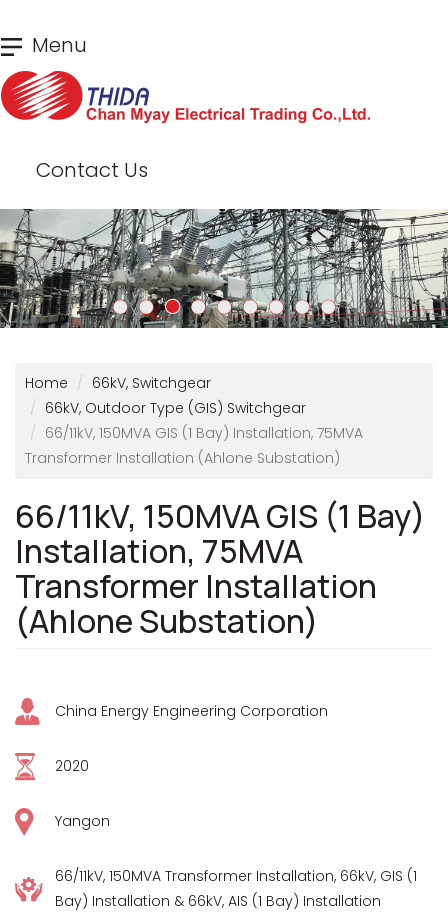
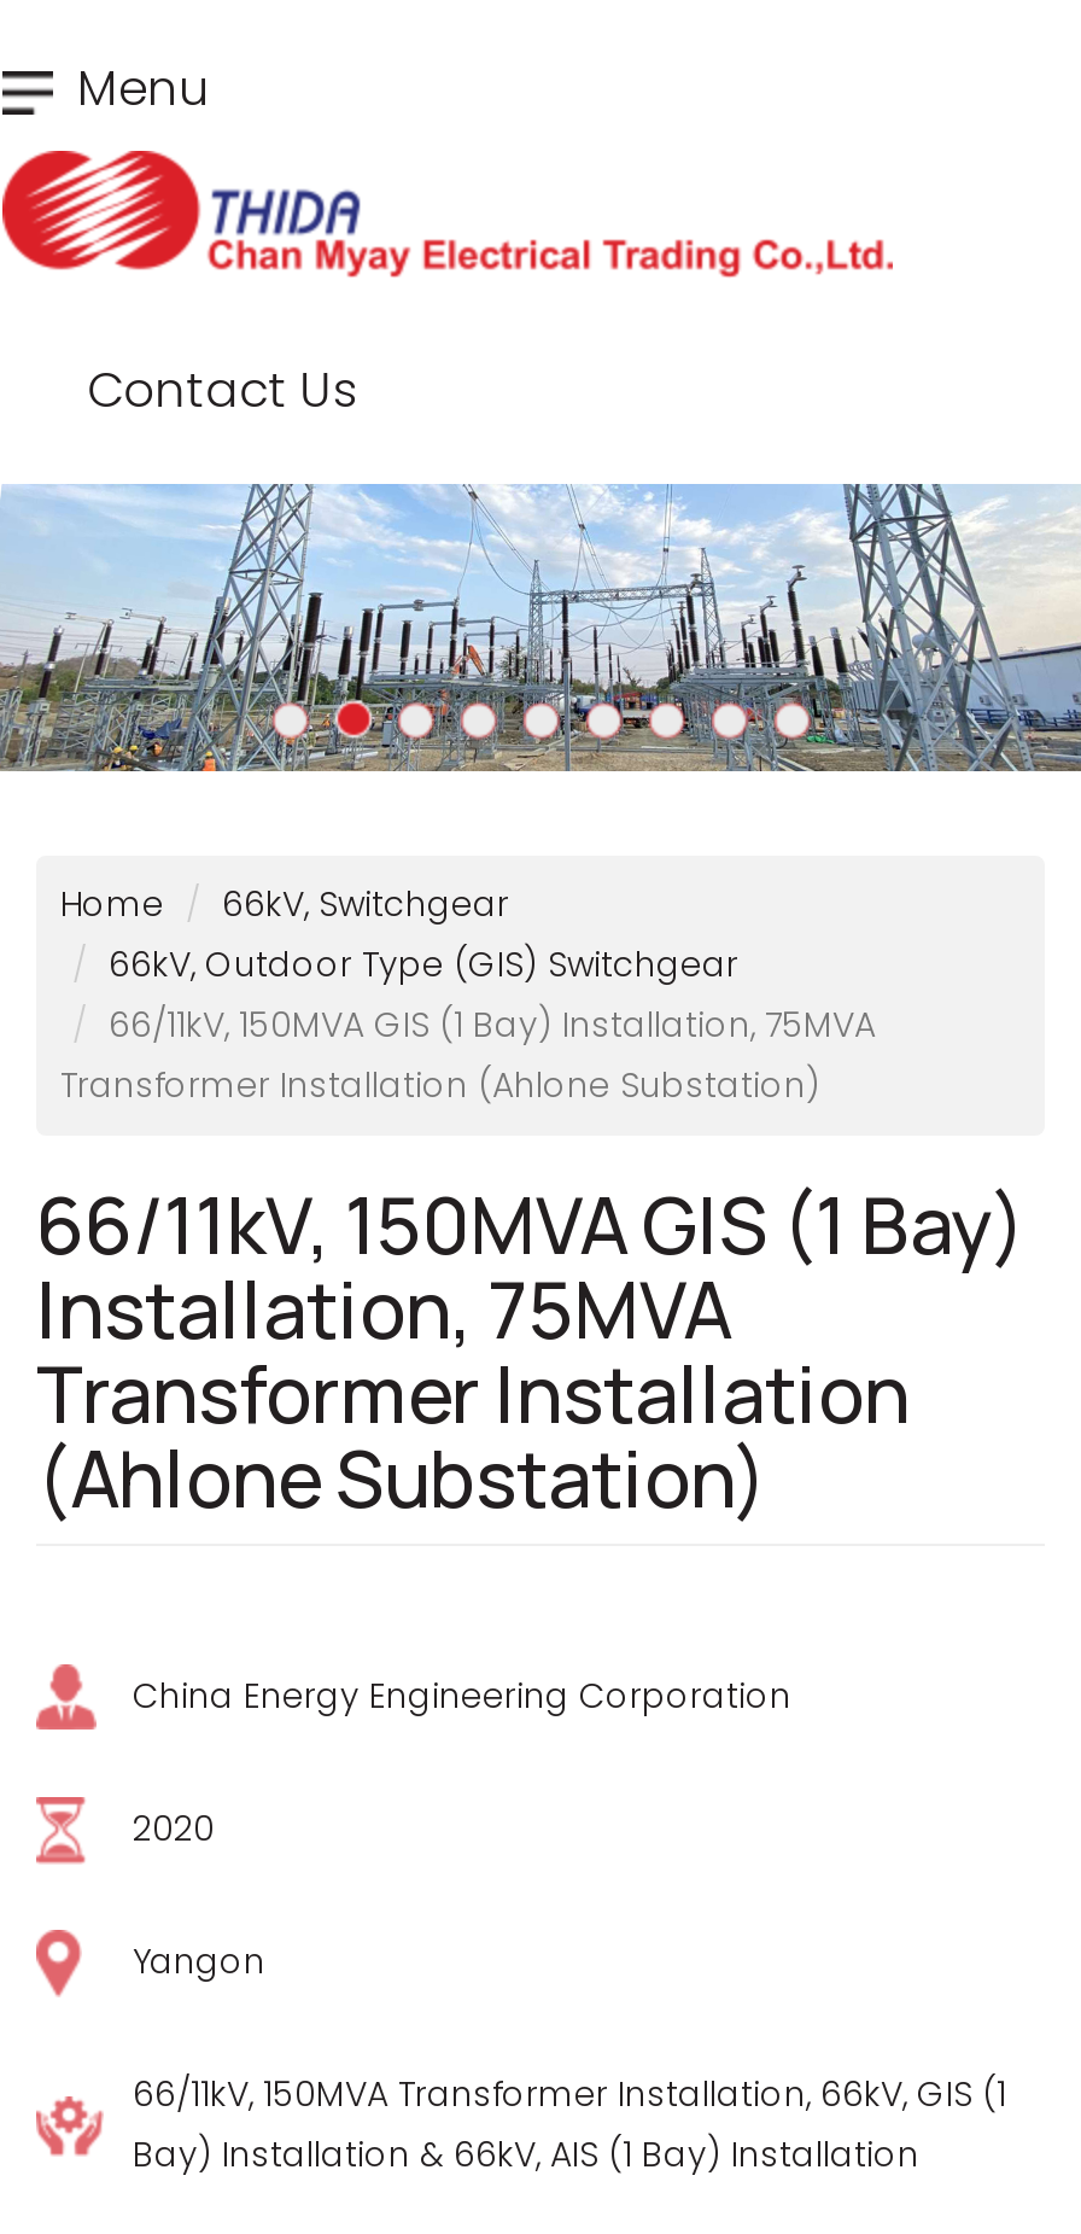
[3,208,445,329] [image] -> [7,482,1074,774] [image]

